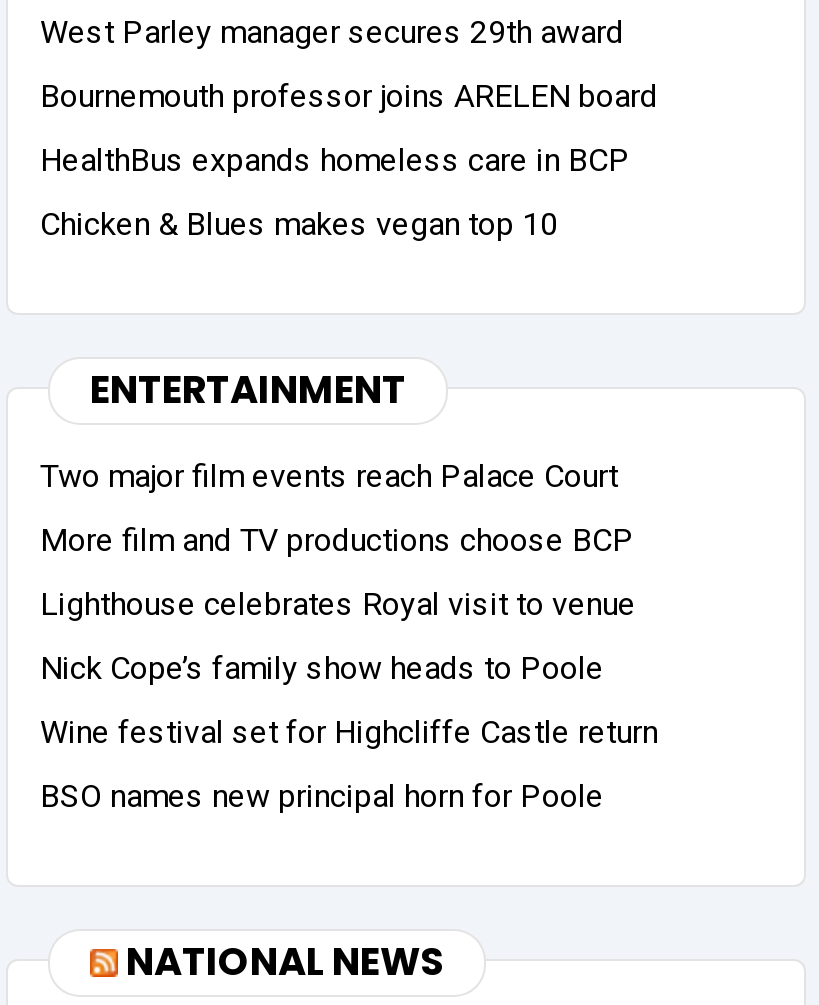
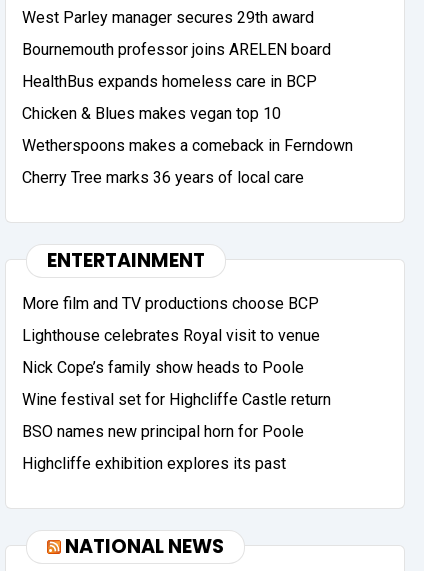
none -> [22,135,353,186] Wetherspoons makes a comeback in Ferndown | Cherry Tree marks 36 years of local care
[40,456,618,494] Two major film events reach Palace Court -> none
none -> [22,453,286,472] Highcliffe exhibition explores its past

